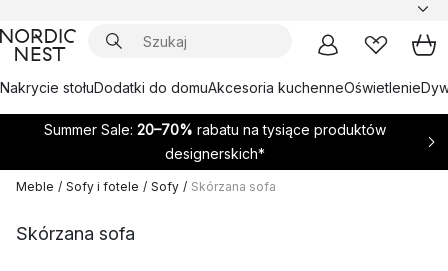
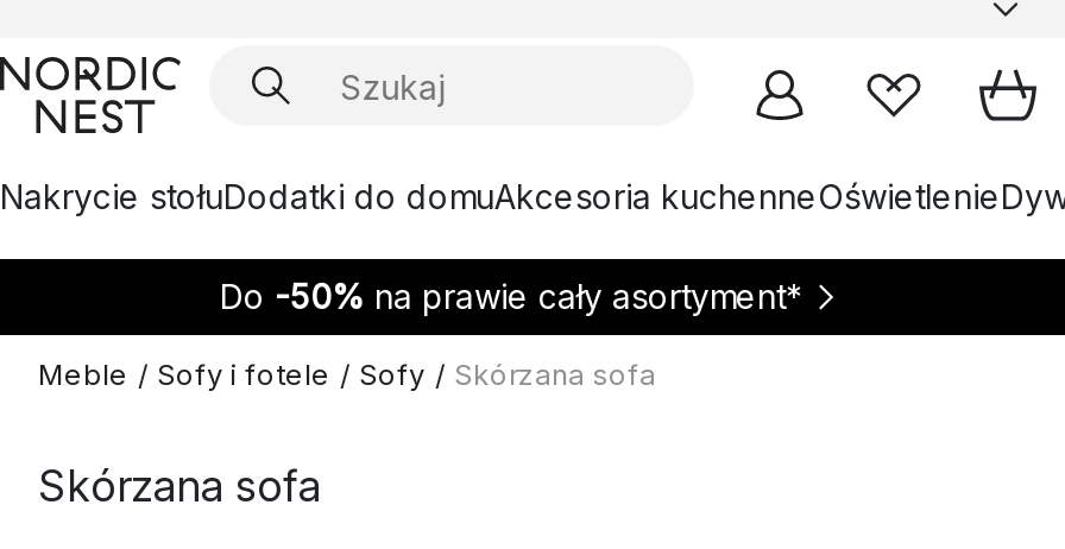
[44,121,386,162] Summer Sale: 20–70% rabatu na tysiące produktów | designerskich* -> [220,276,802,316] Do -50% na prawie cały asortyment*

